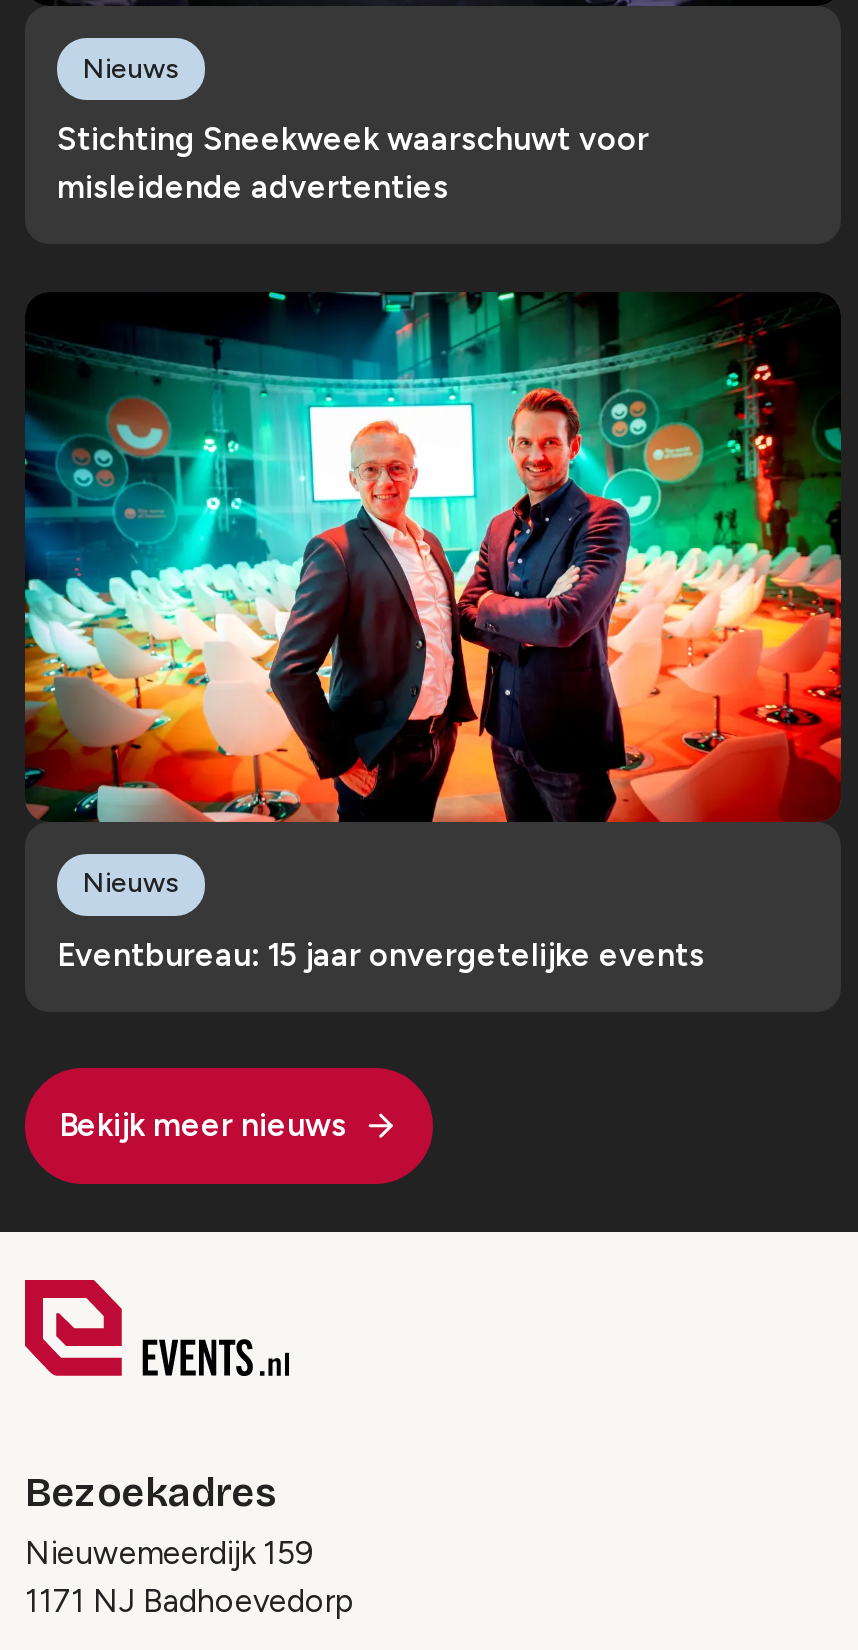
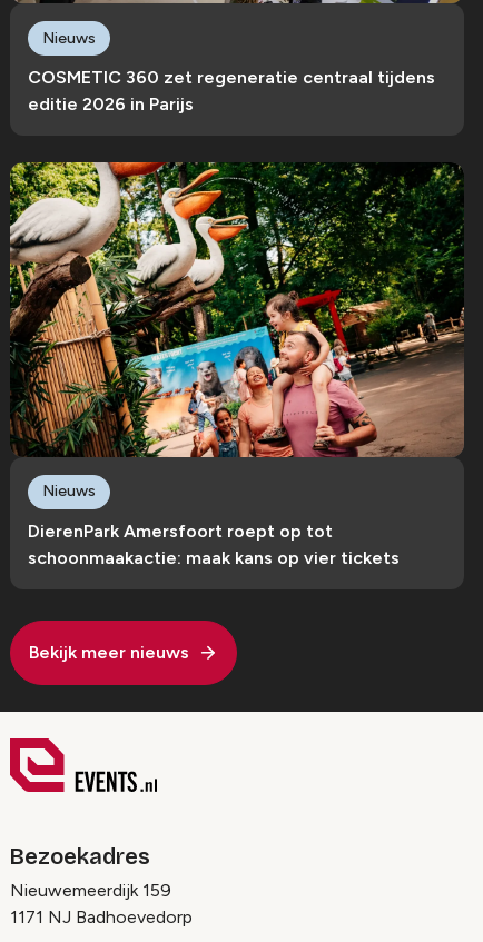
[57,121,649,207] Stichting Sneekweek waarschuwt voor | misleidende advertenties -> [28,67,435,115] COSMETIC 360 zet regeneratie centraal tijdens | editie 2026 in Parijs
[23,290,843,824] [image] -> [9,161,465,458] [image]
[57,936,705,974] Eventbureau: 15 jaar onvergetelijke events -> [28,520,400,568] DierenPark Amersfoort roept op tot | schoonmaakactie: maak kans op vier tickets

